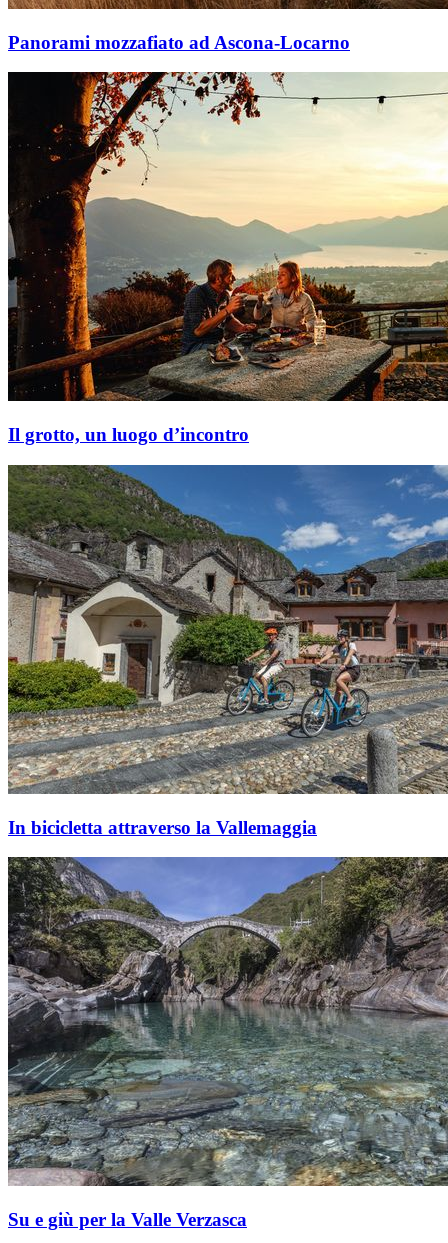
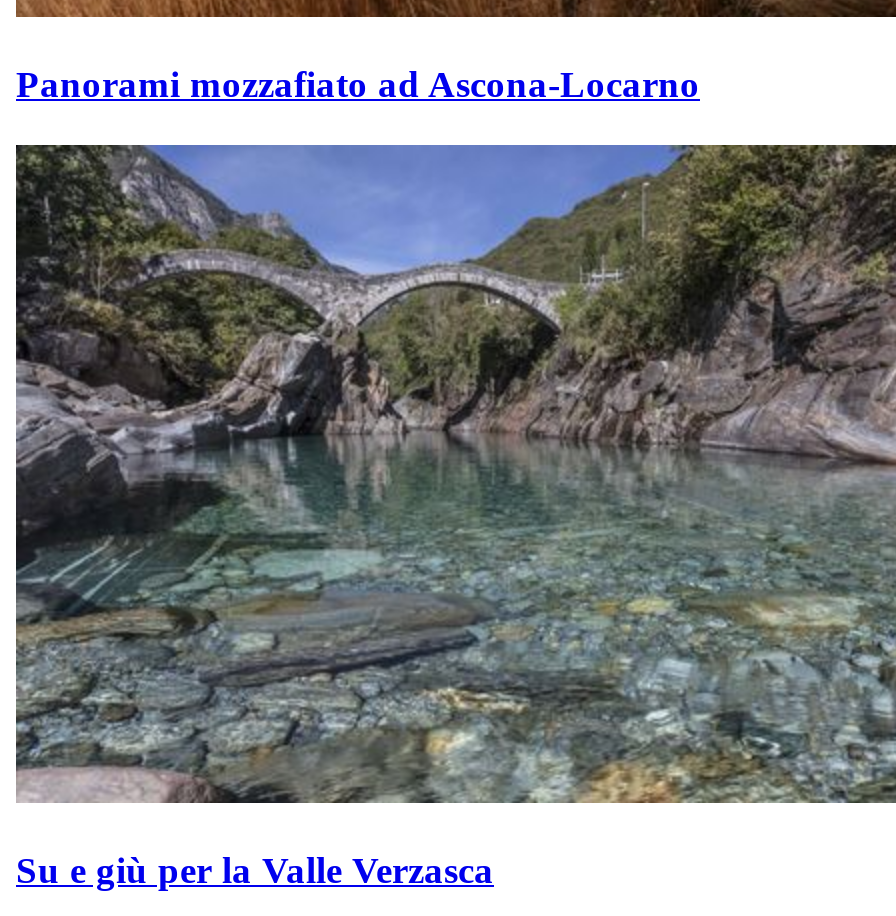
[7,71,445,445] [image] | Il grotto, un luogo d’incontro -> none
[7,464,445,837] [image] | In bicicletta attraverso la Vallemaggia -> none

